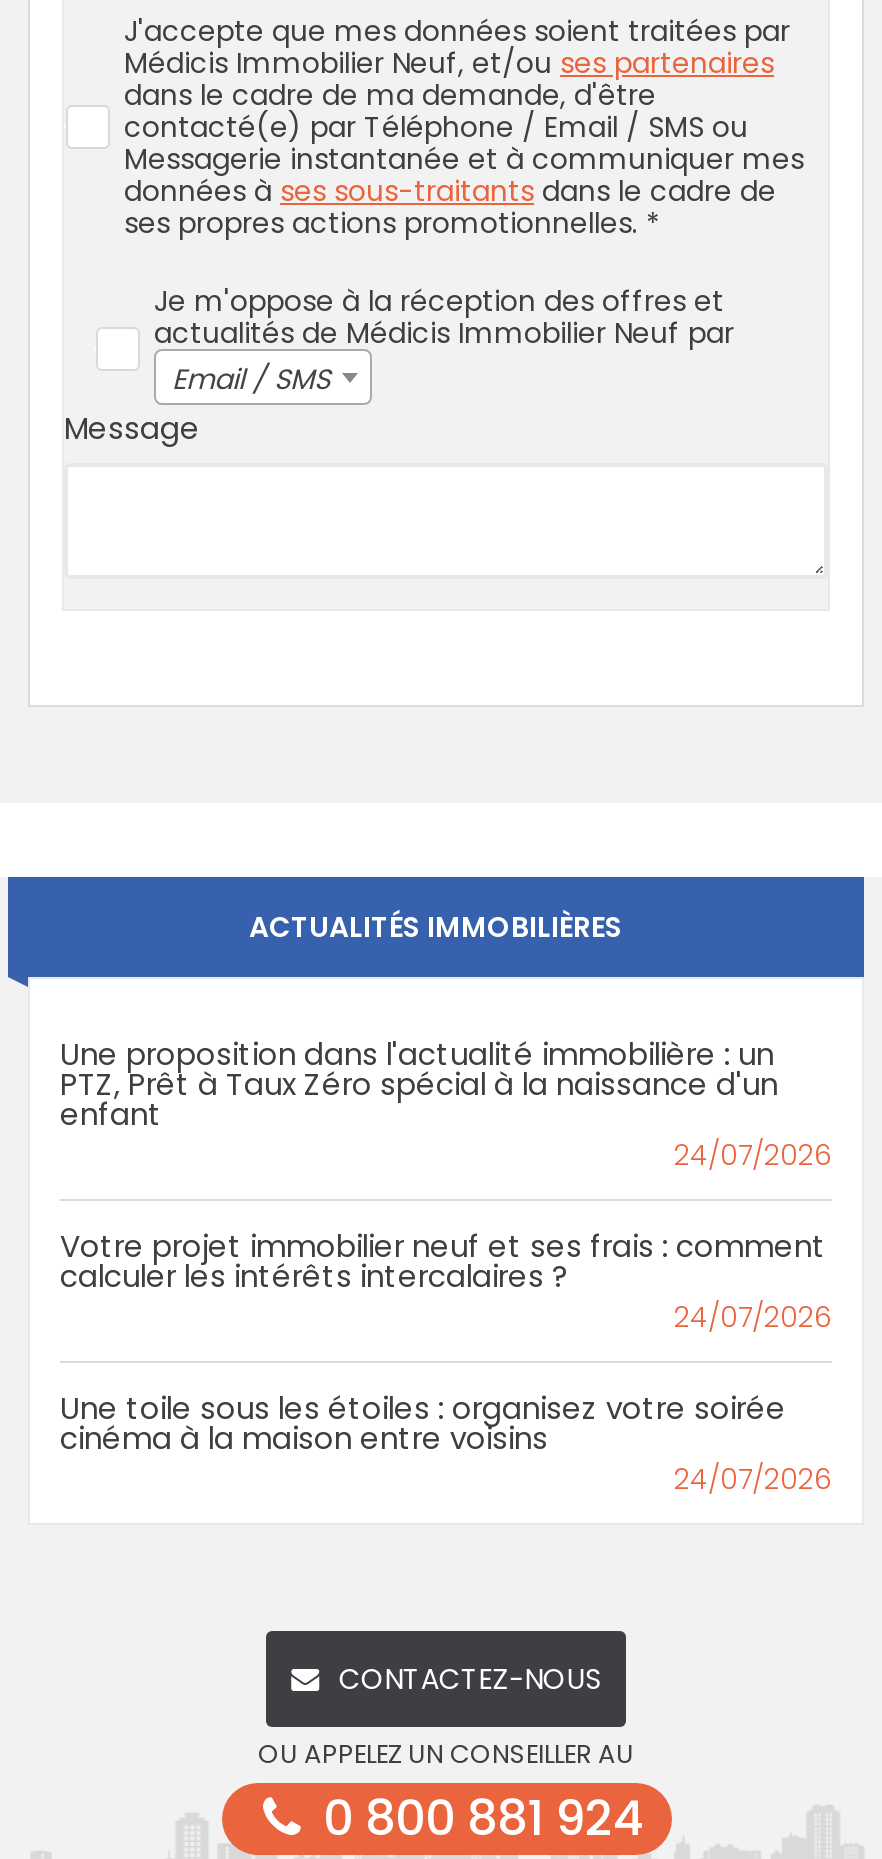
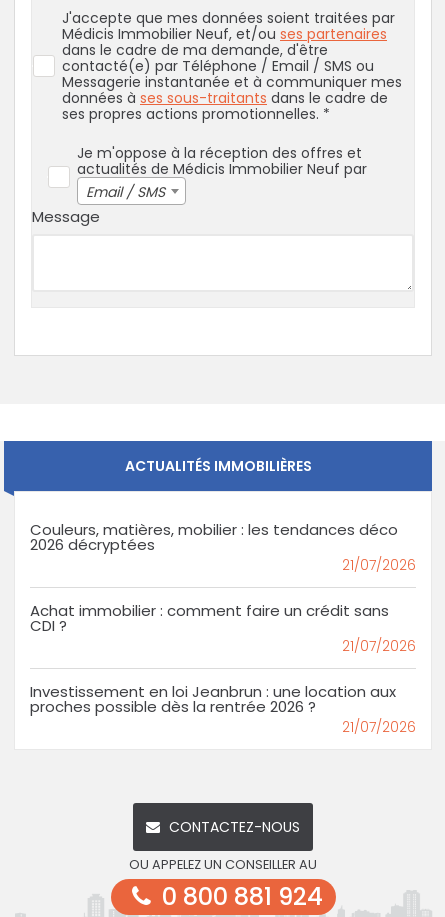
[60,1033,832,1175] Une proposition dans l'actualité immobilière : un | PTZ, Prêt à Taux Zéro spécial à la naissance d'un | enfant | 24/07/2026 -> [30,519,416,575] Couleurs, matières, mobilier : les tendances déco | 2026 décryptées | 21/07/2026
[60,1225,832,1337] Votre projet immobilier neuf et ses frais : comment | calculer les intérêts intercalaires ? | 24/07/2026 -> [30,600,416,656] Achat immobilier : comment faire un crédit sans | CDI ? | 21/07/2026
[60,1387,832,1499] Une toile sous les étoiles : organisez votre soirée | cinéma à la maison entre voisins | 24/07/2026 -> [30,681,416,737] Investissement en loi Jeanbrun : une location aux | proches possible dès la rentrée 2026 ? | 21/07/2026

